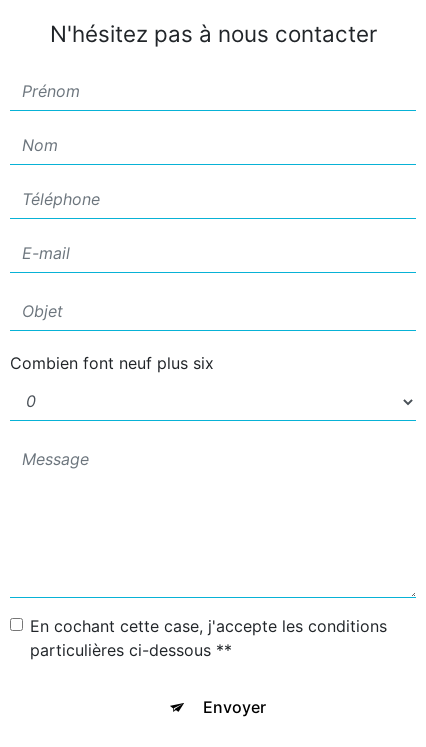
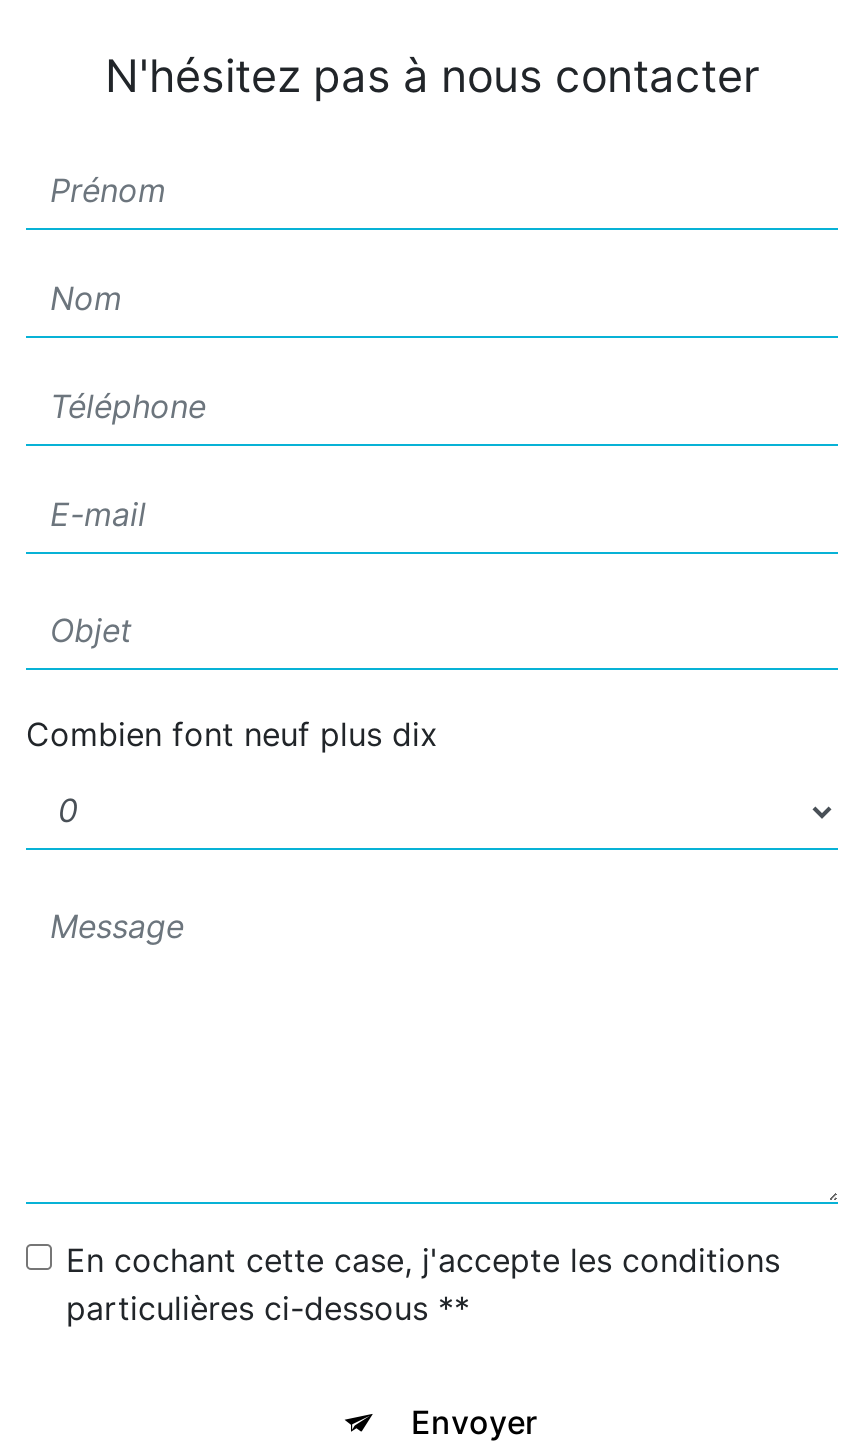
[10,353,214,373] Combien font neuf plus six -> [26,713,438,753] Combien font neuf plus dix

